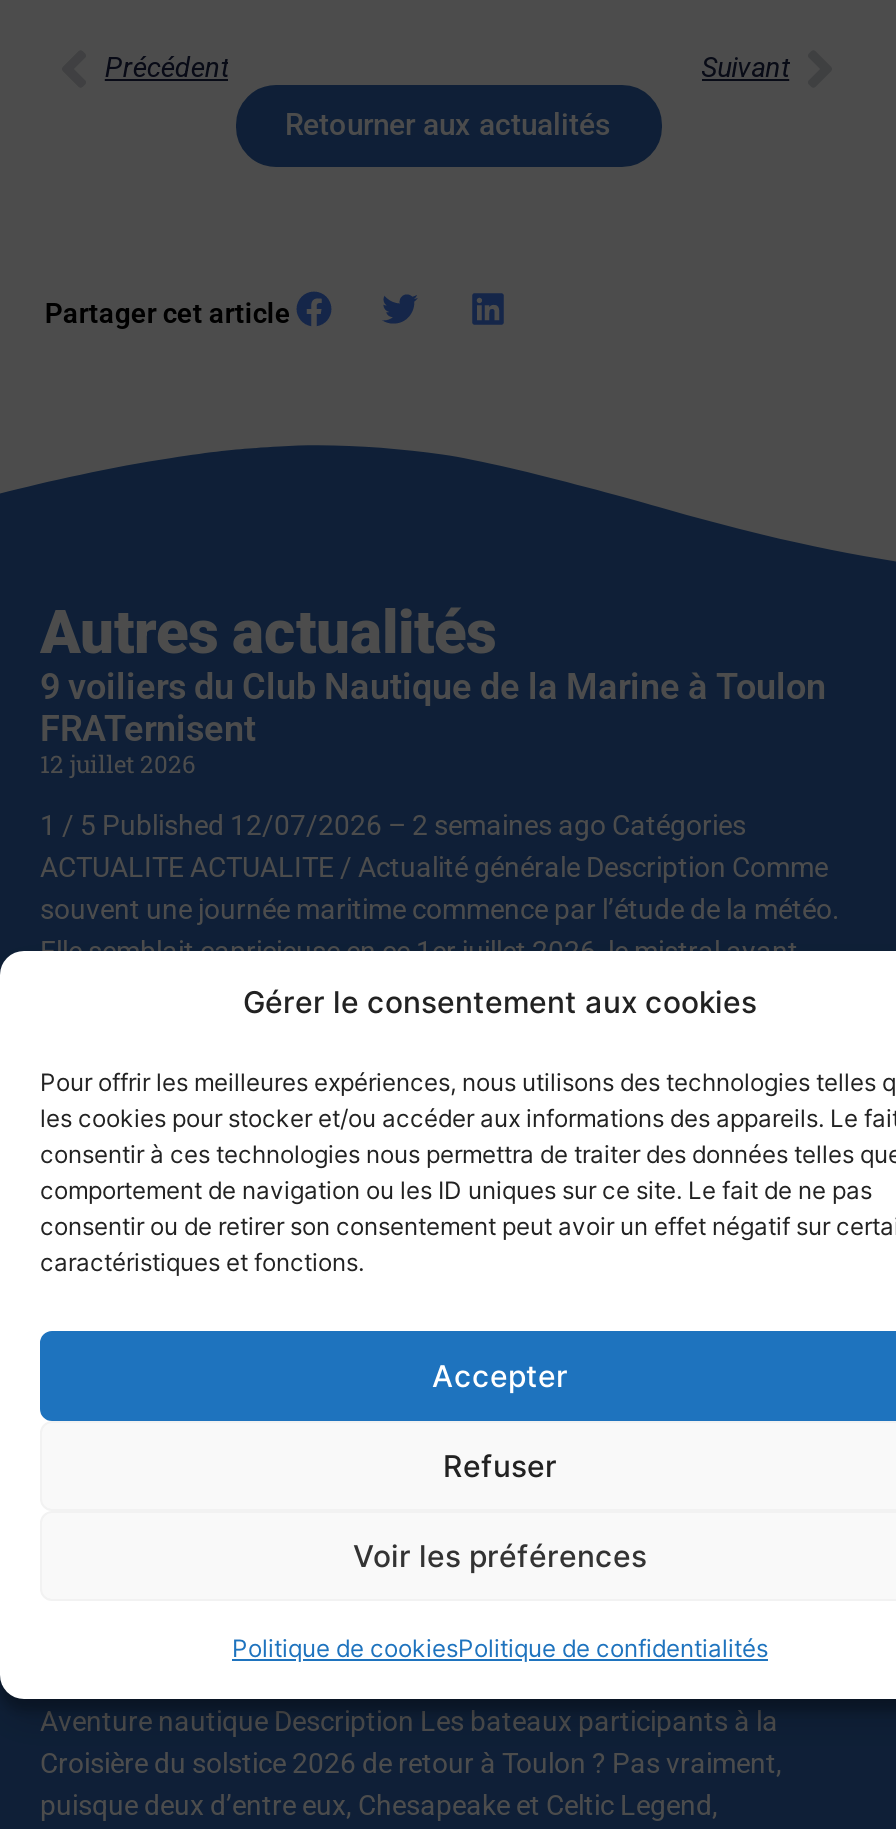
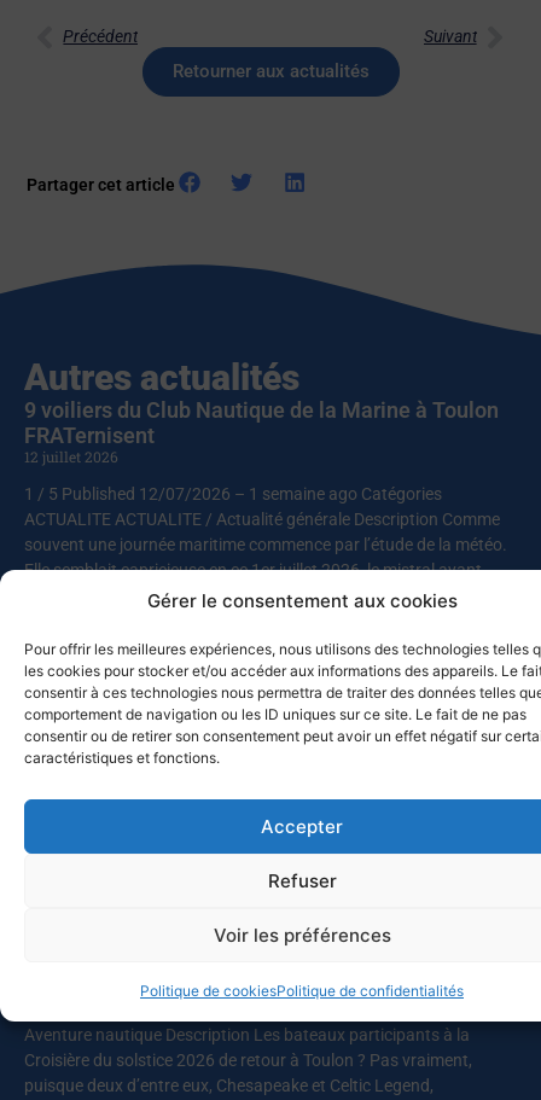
[40,810,746,842] 1 / 5 Published 12/07/2026 – 2 semaines ago Catégories -> [24,485,442,504] 1 / 5 Published 12/07/2026 – 1 semaine ago Catégories

